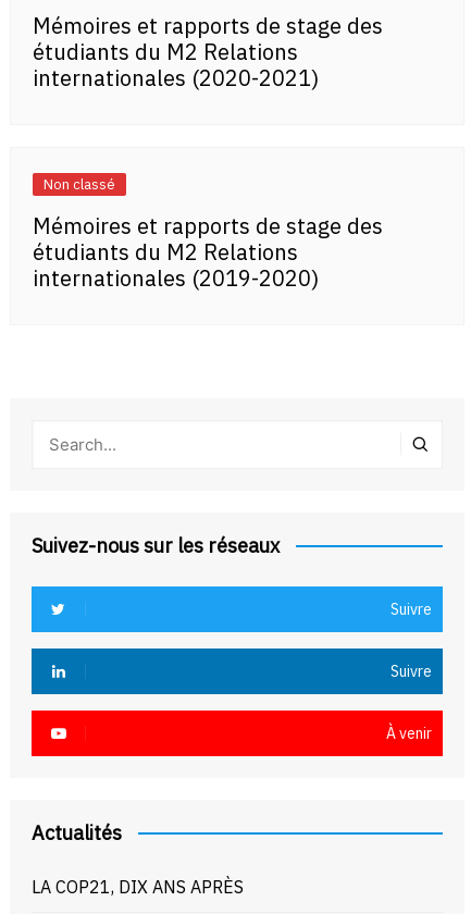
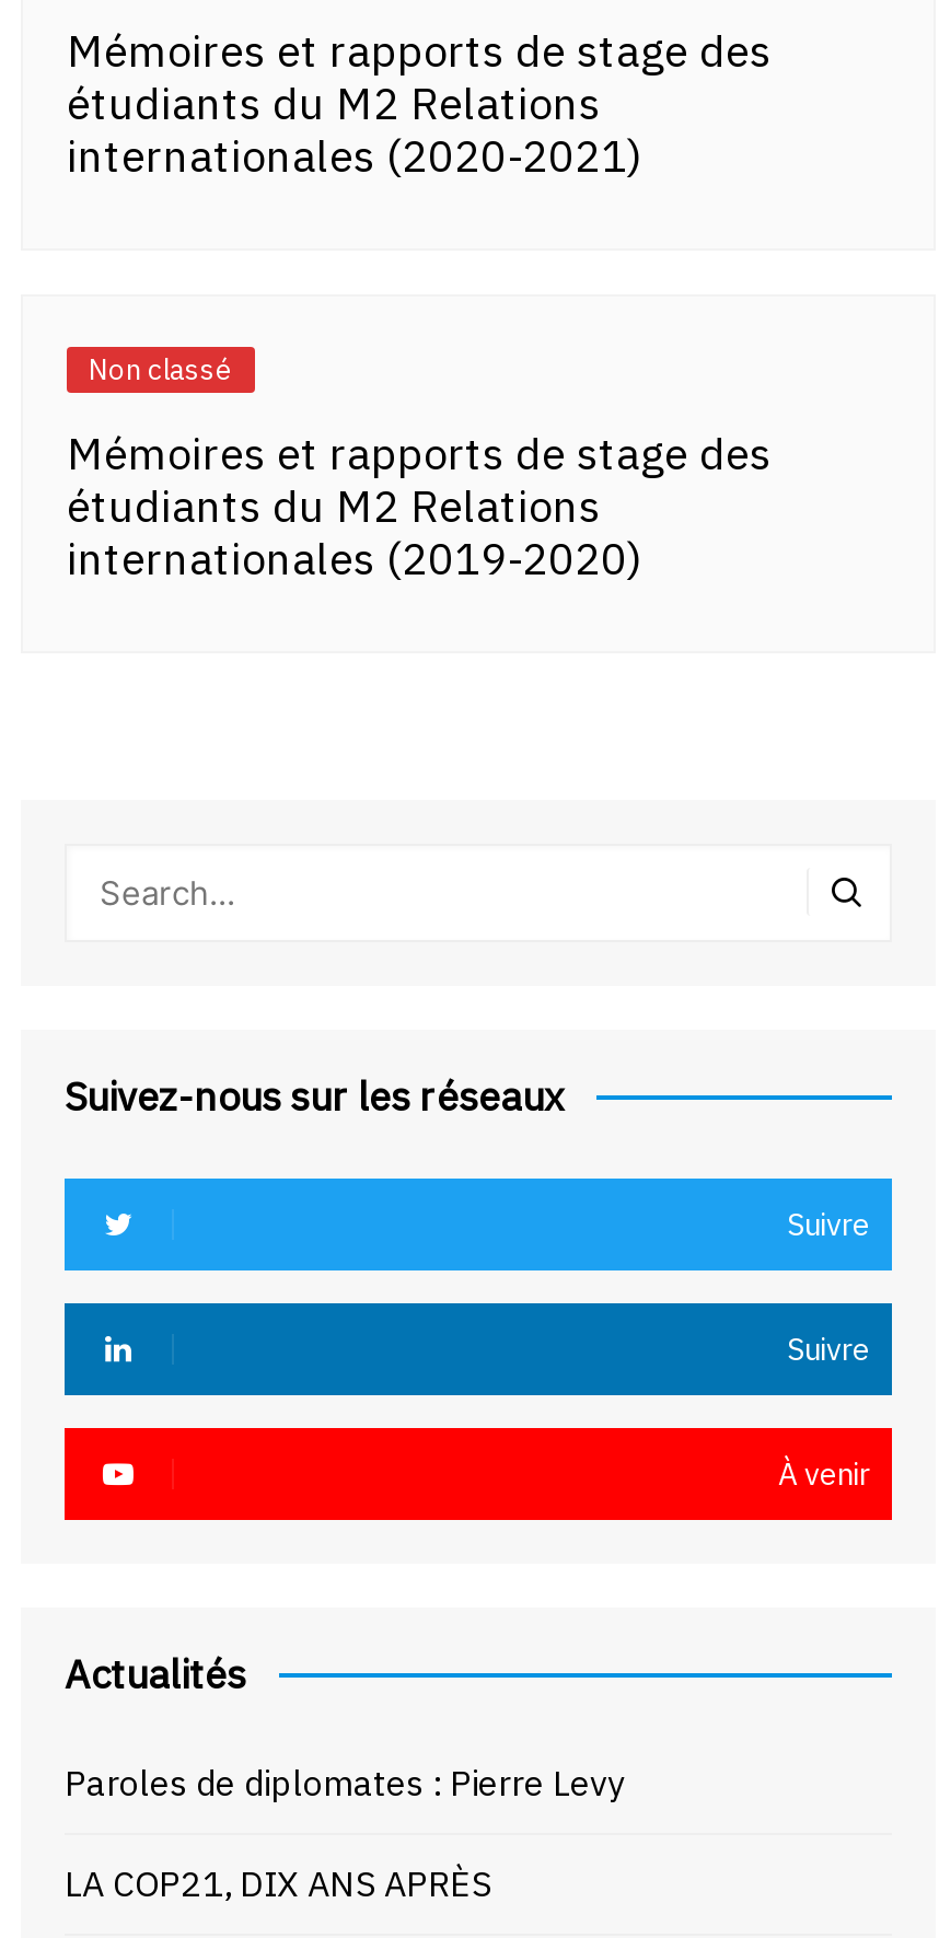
none -> [65,1760,625,1804] Paroles de diplomates : Pierre Levy

